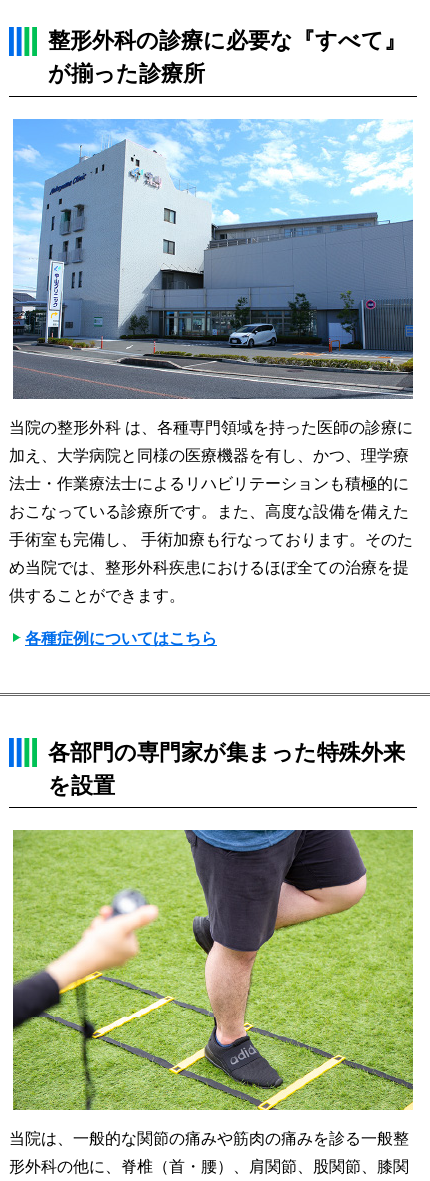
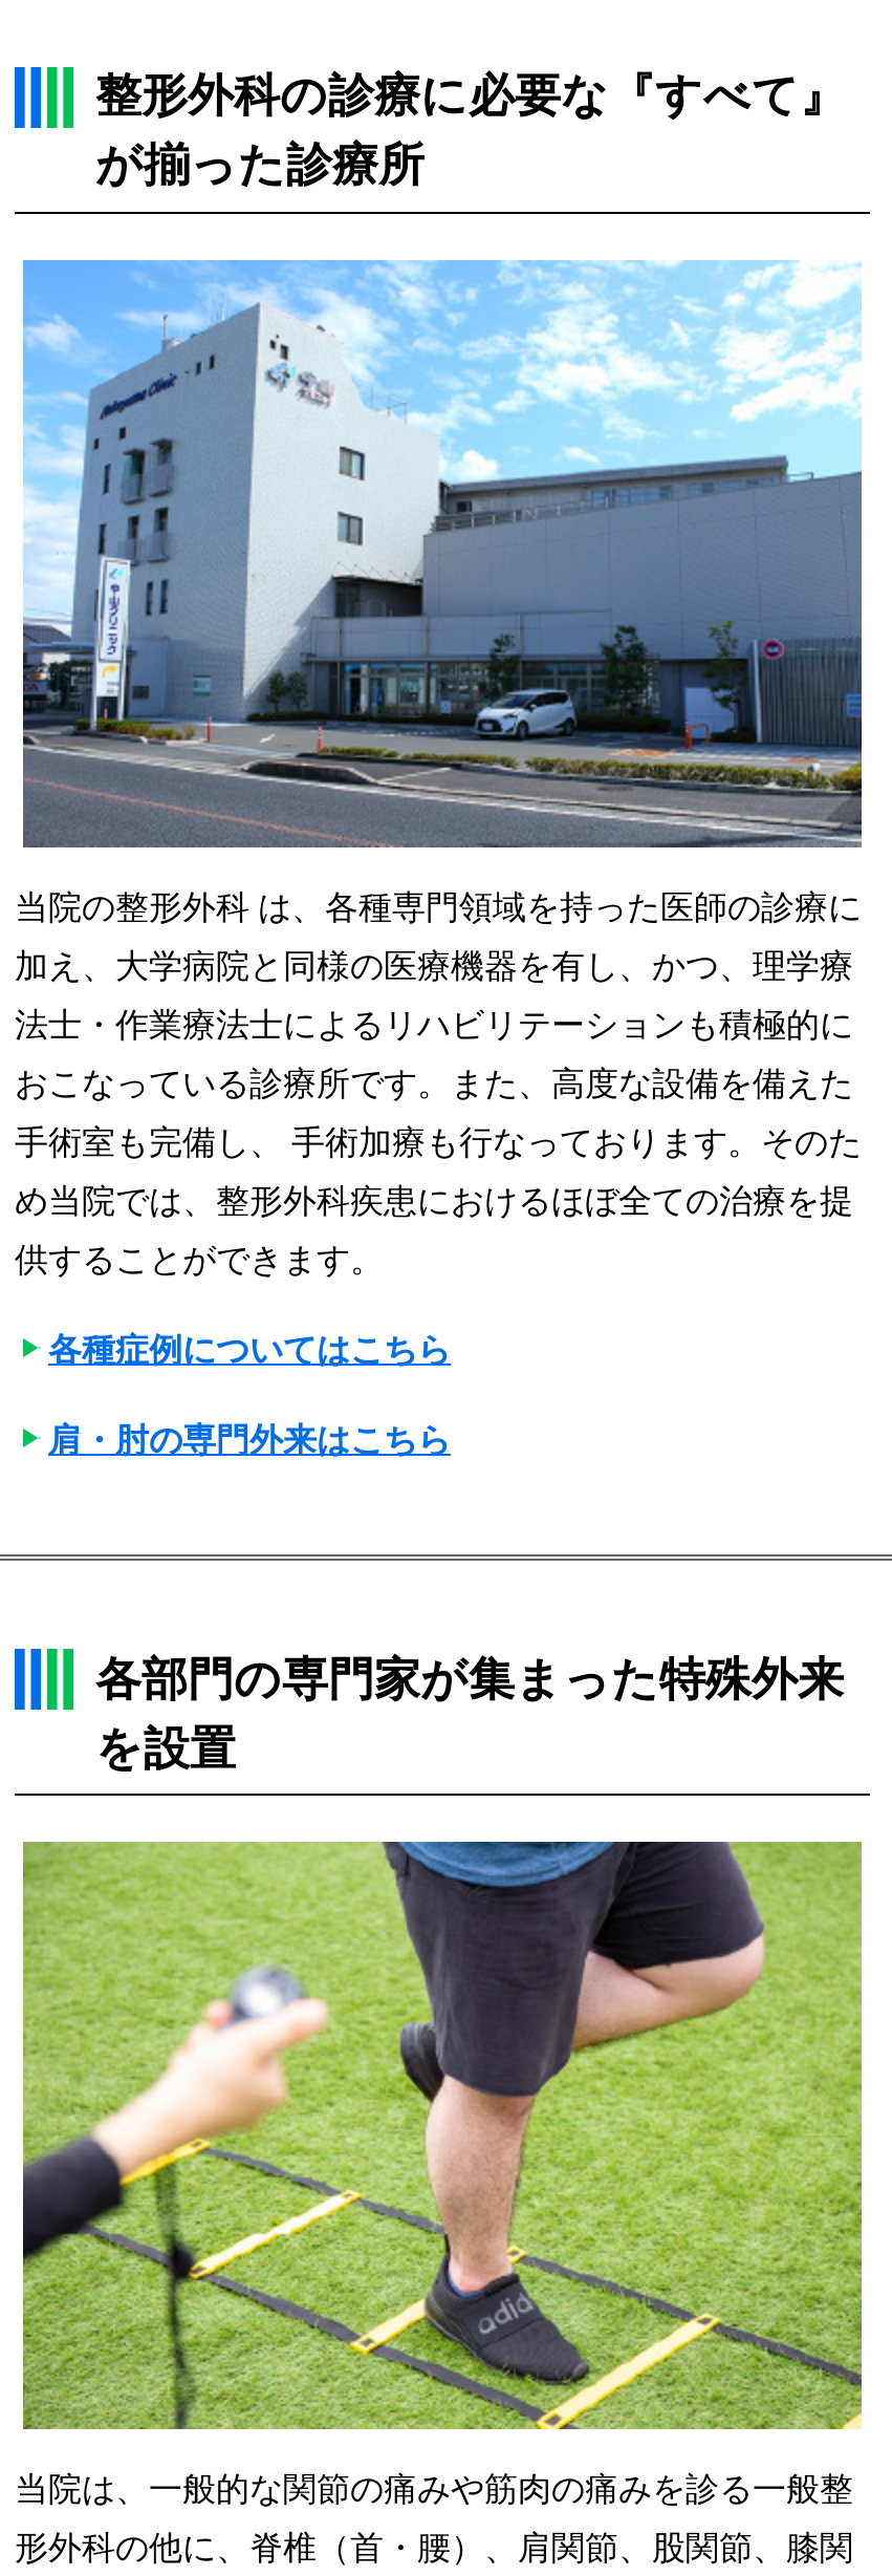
none -> [48,1422,451,1457] 肩・肘の専門外来はこちら

